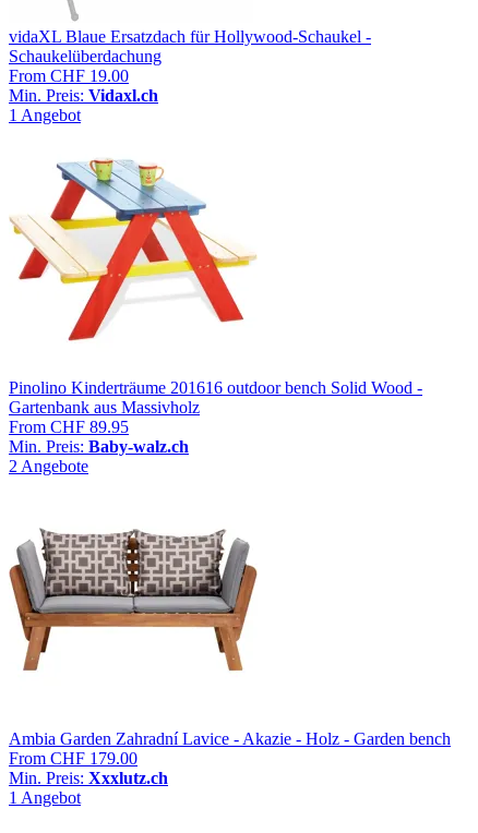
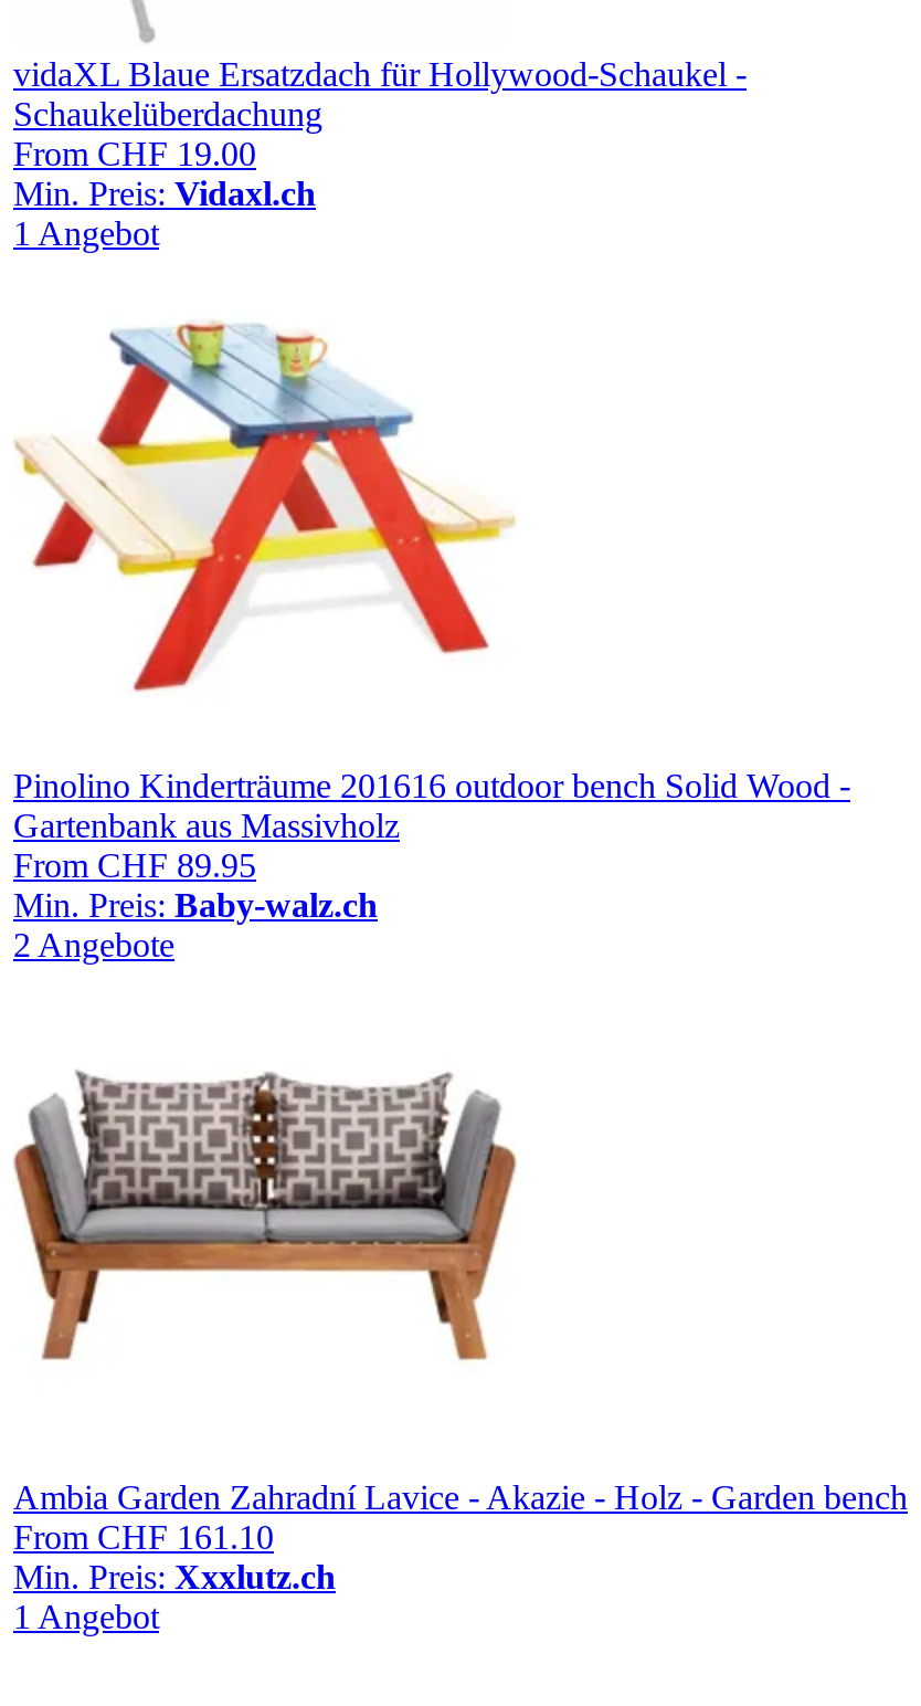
[9,749,138,767] From CHF 179.00 -> [13,1517,274,1555] From CHF 161.10

